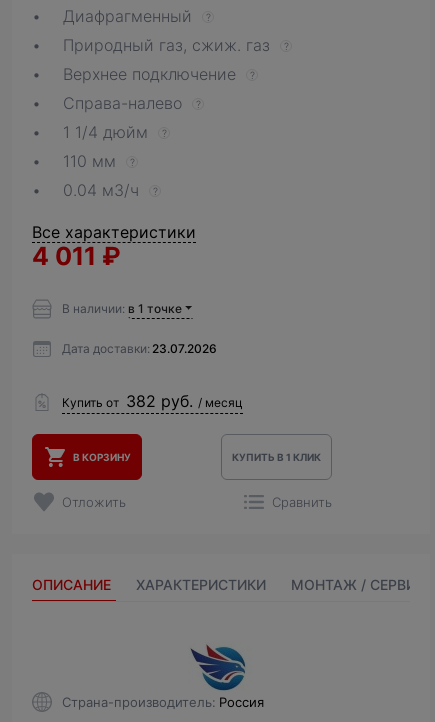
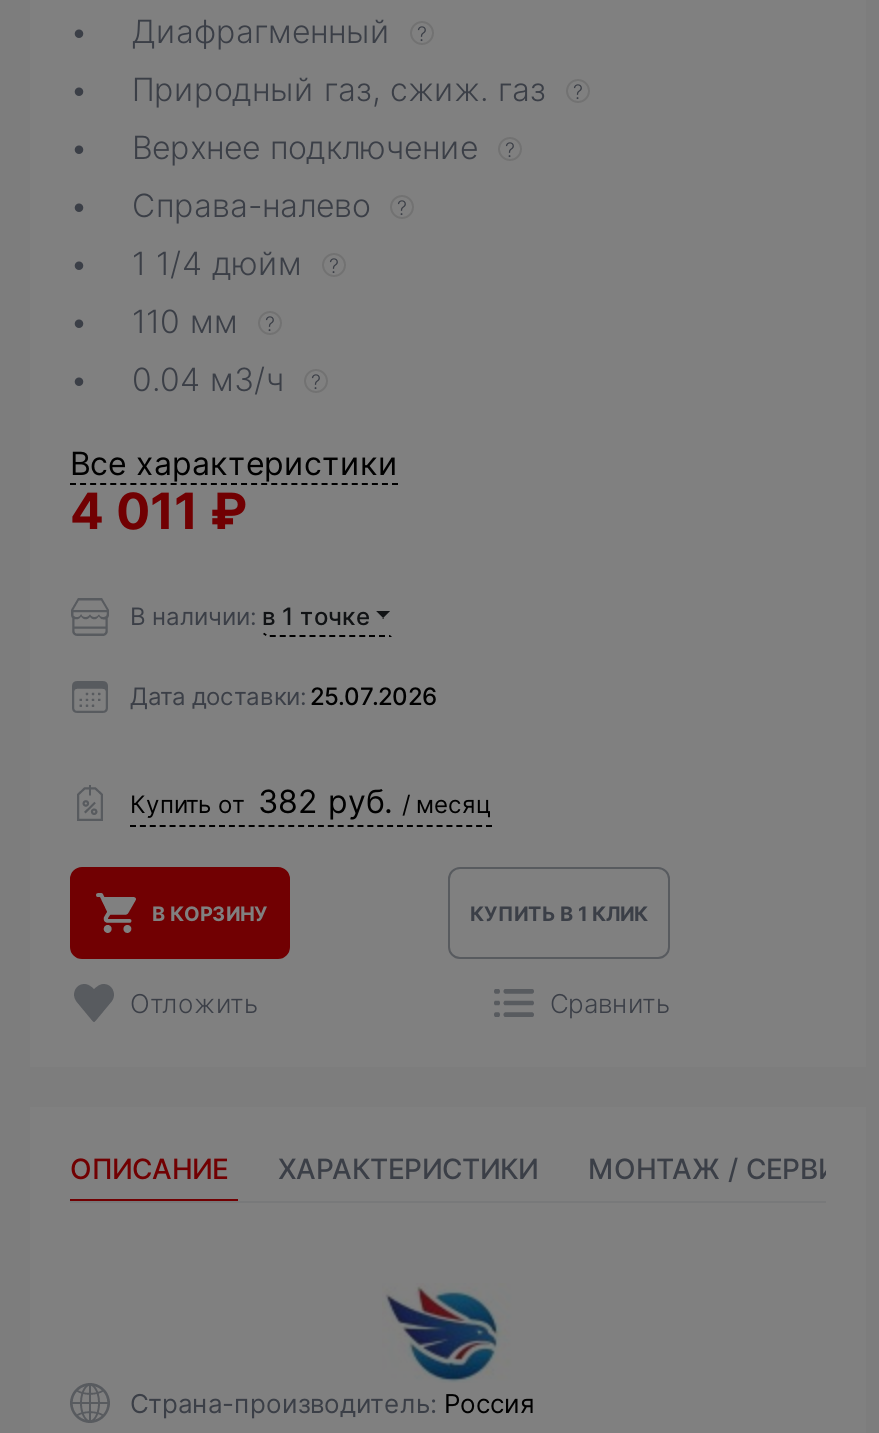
[62,341,217,356] Дата доставки: 23.07.2026 -> [130,681,438,711] Дата доставки: 25.07.2026

